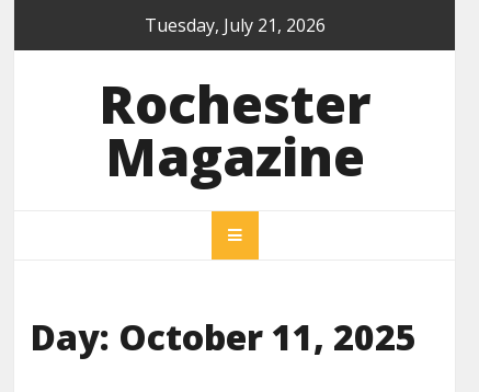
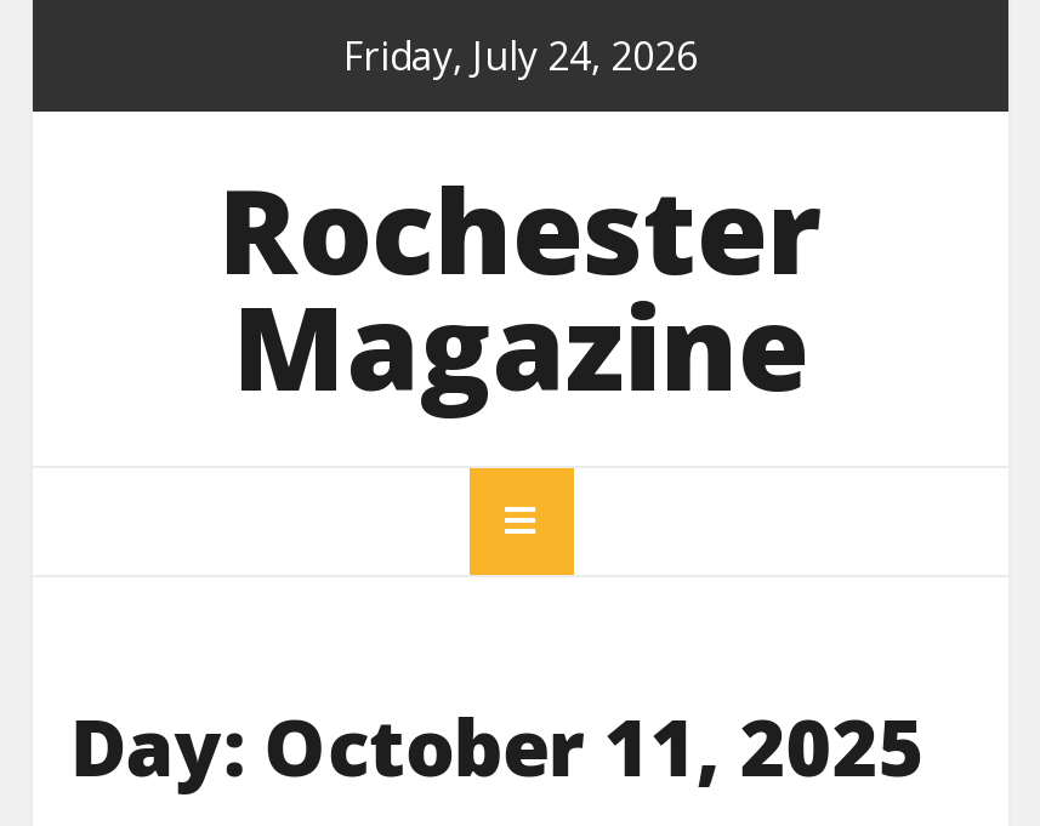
[144,13,325,37] Tuesday, July 21, 2026 -> [343,29,698,82] Friday, July 24, 2026

